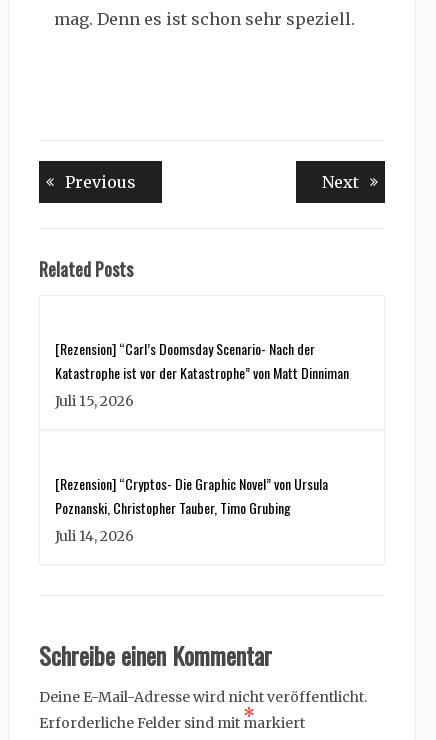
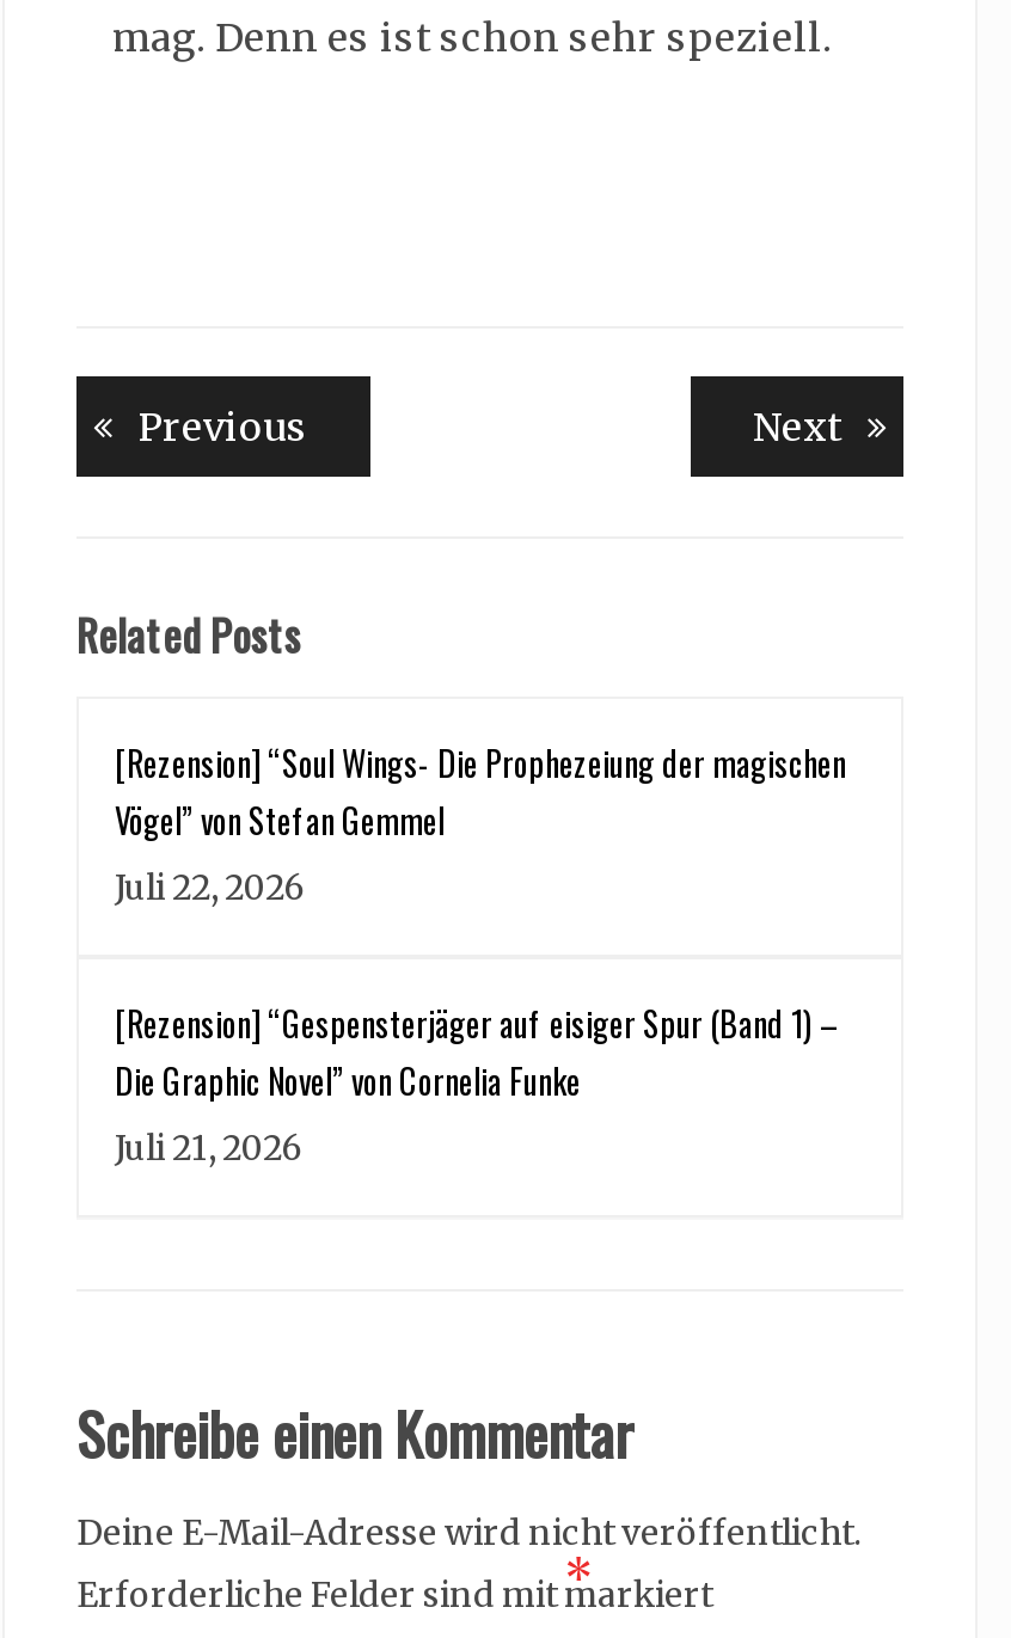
[55,338,349,410] [Rezension] “Carl’s Doomsday Scenario- Nach der | Katastrophe ist vor der Katastrophe” von Matt Dinniman | Juli 15, 2026 -> [115,737,846,909] [Rezension] “Soul Wings- Die Prophezeiung der magischen | Vögel” von Stefan Gemmel | Juli 22, 2026
[55,473,328,545] [Rezension] “Cryptos- Die Graphic Novel” von Ursula | Poznanski, Christopher Tauber, Timo Grubing | Juli 14, 2026 -> [115,998,841,1170] [Rezension] “Gespensterjäger auf eisiger Spur (Band 1) – | Die Graphic Novel” von Cornelia Funke | Juli 21, 2026

